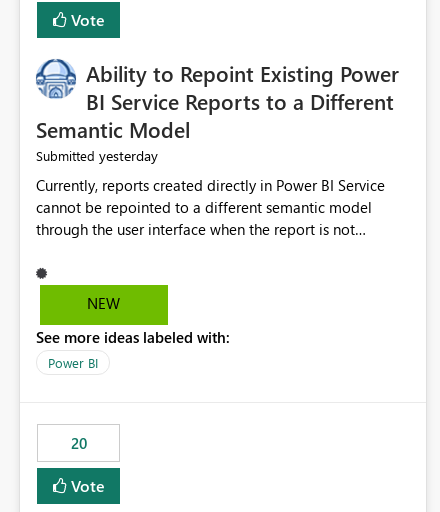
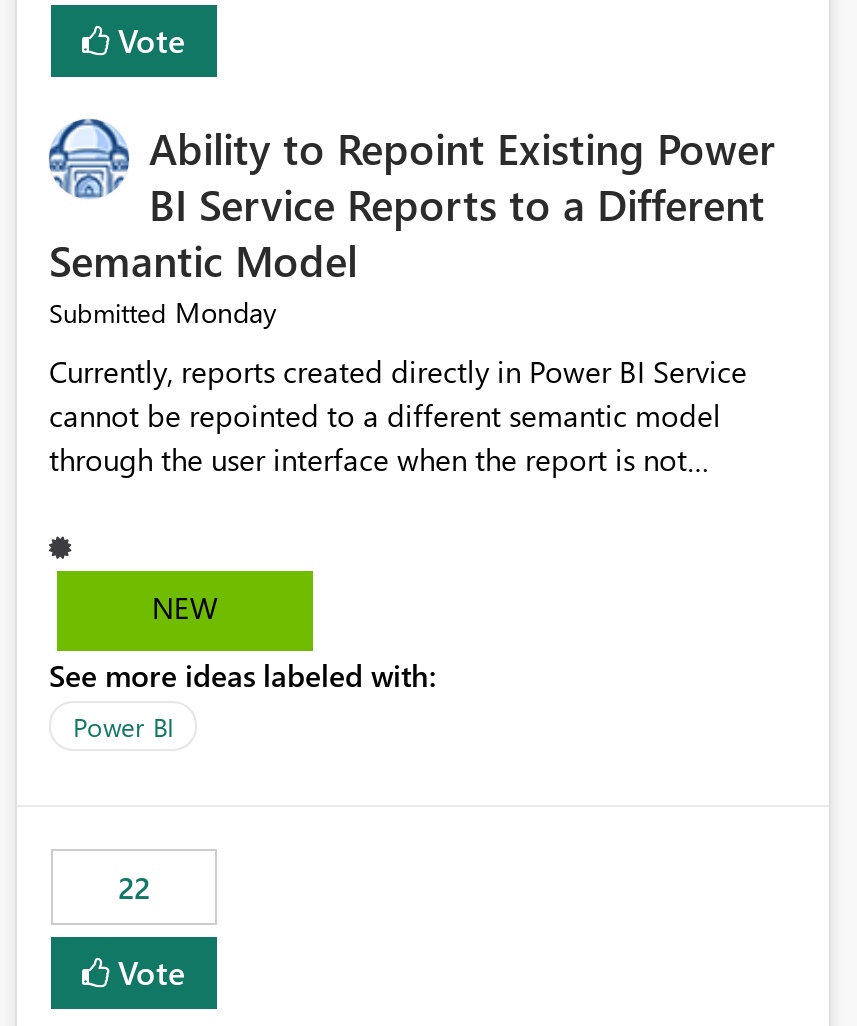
[36,146,158,165] Submitted yesterday -> [49,294,277,332] Submitted Monday
[70,433,86,453] 20 -> [118,868,150,908] 22

